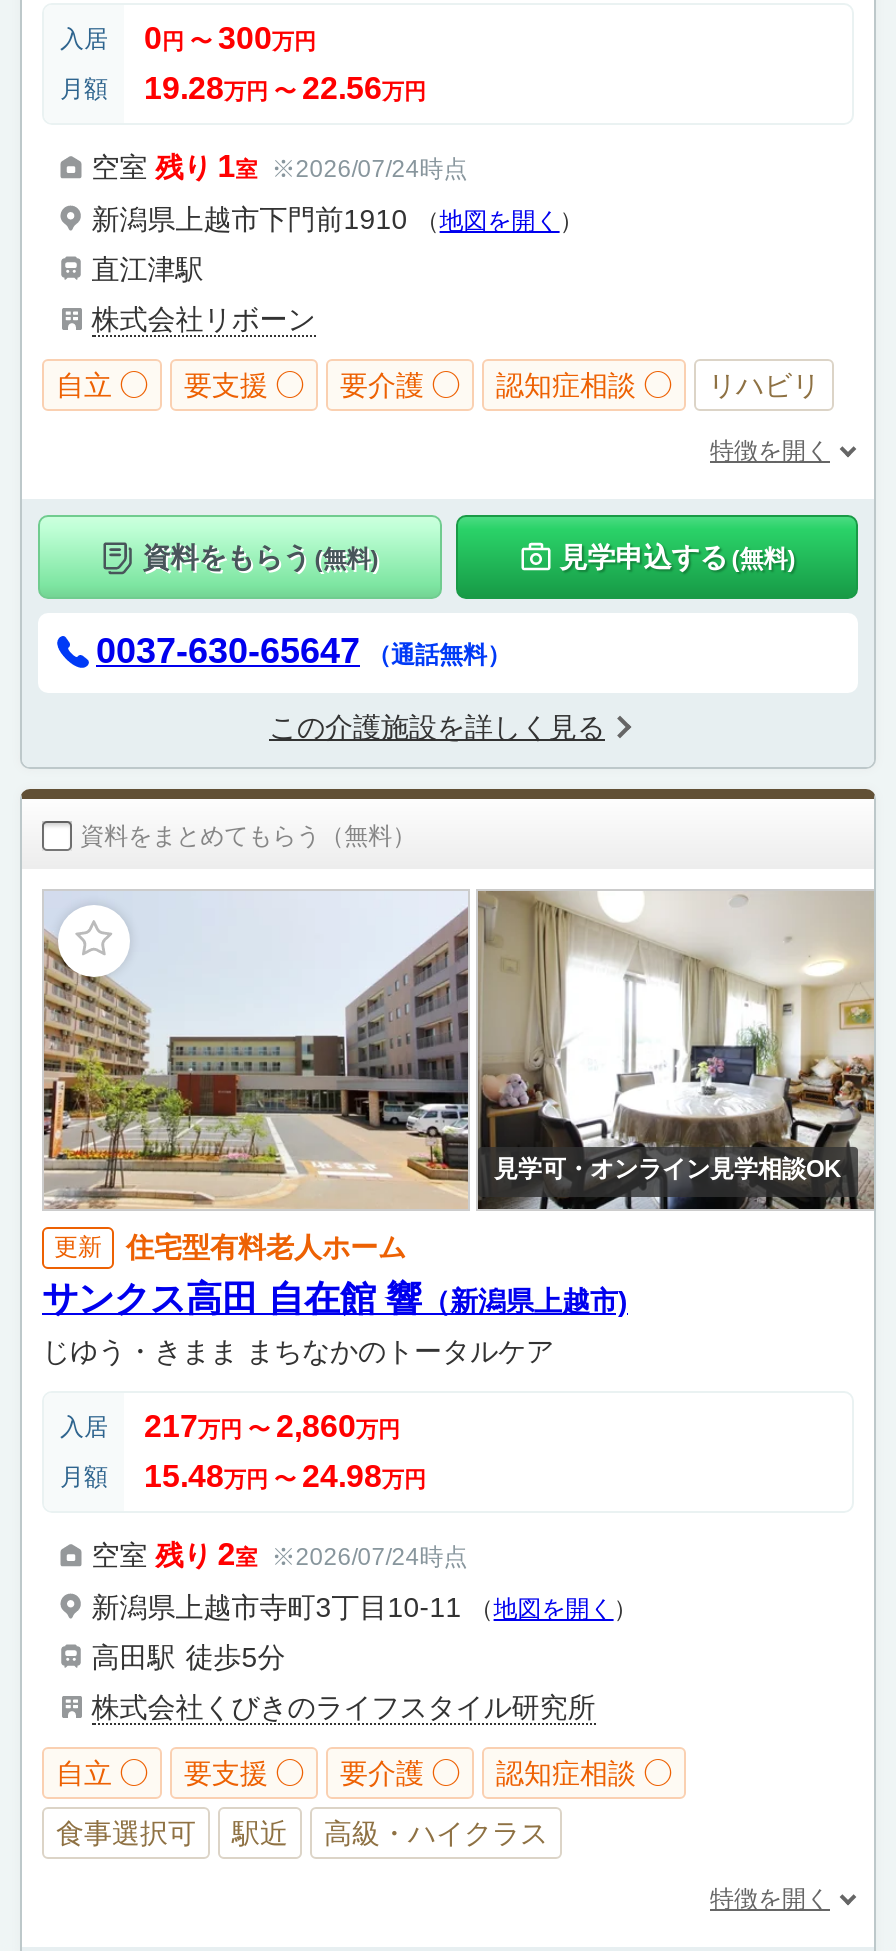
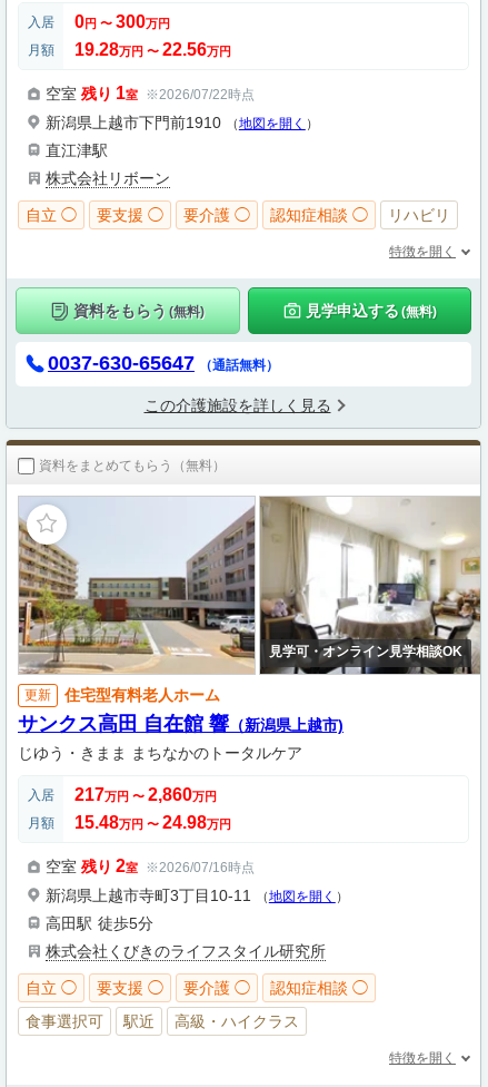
[92,149,468,183] 空室残り 1室 ※2026/07/24時点 -> [45,83,254,102] 空室残り 1室 ※2026/07/22時点
[92,1537,468,1571] 空室残り 2室 ※2026/07/24時点 -> [45,856,254,875] 空室残り 2室 ※2026/07/16時点

